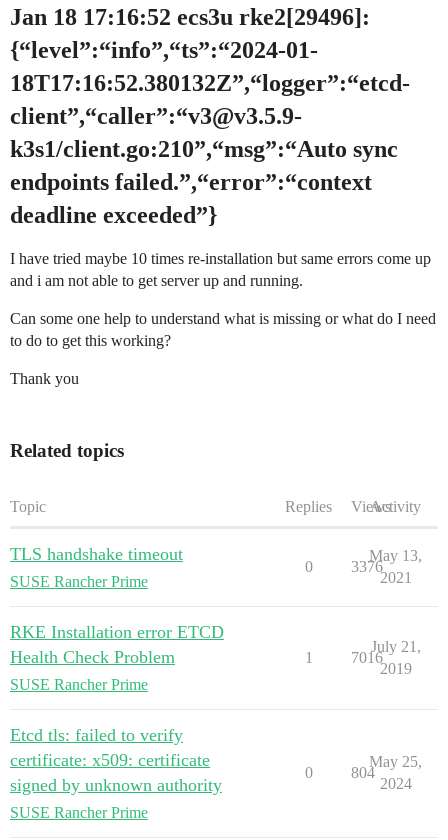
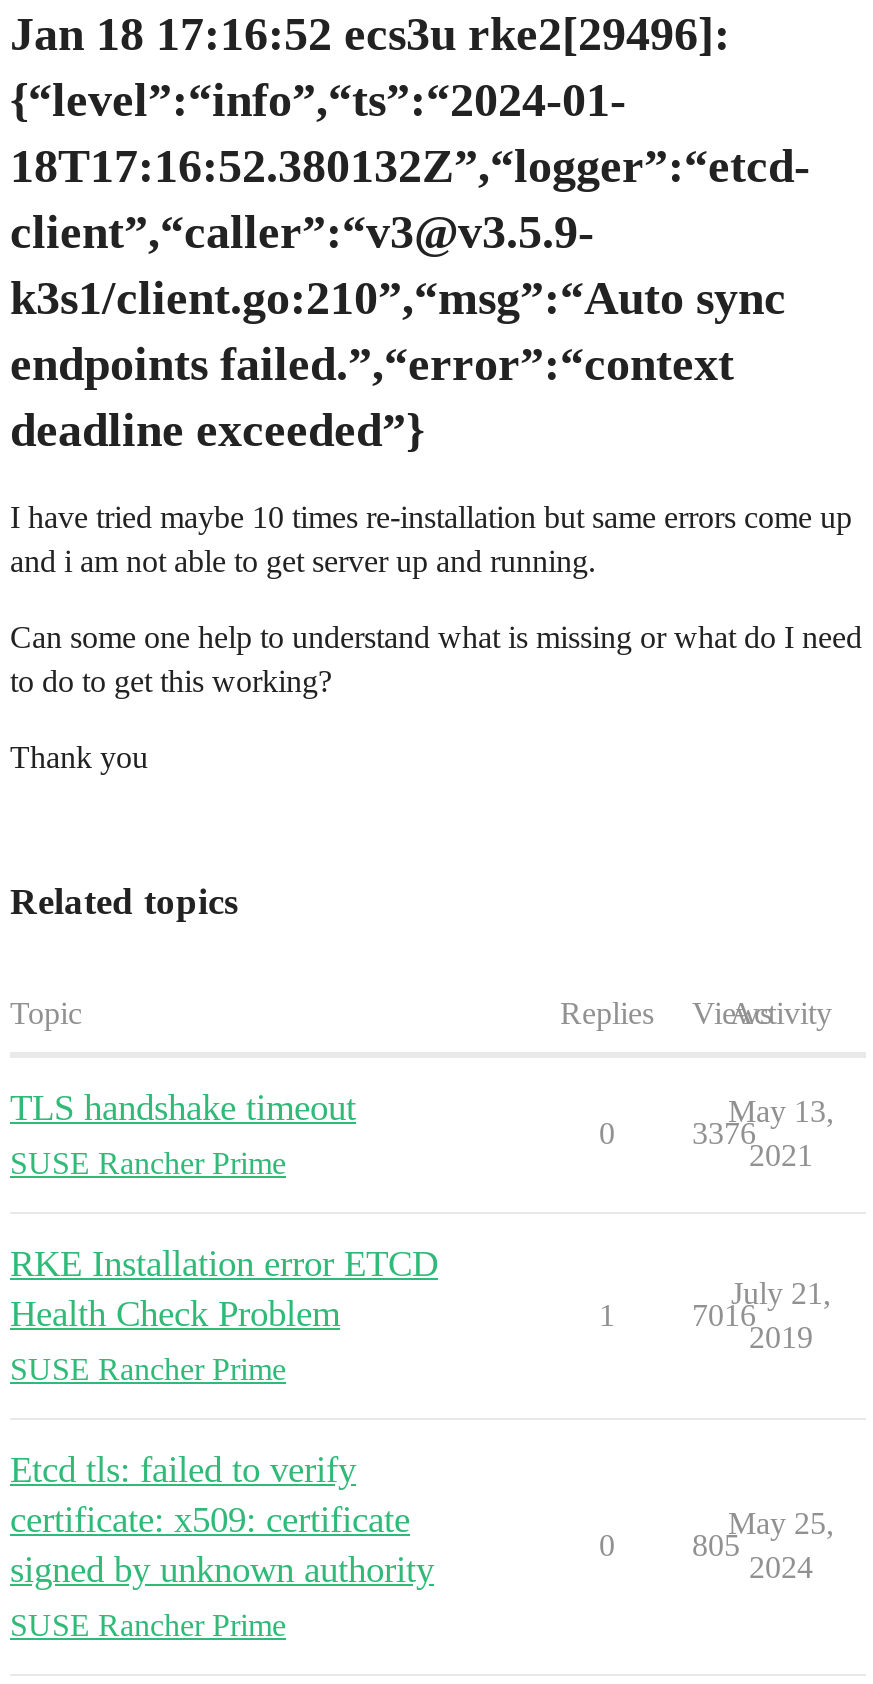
[351,764,375,781] 804 -> [692,1528,740,1562] 805

